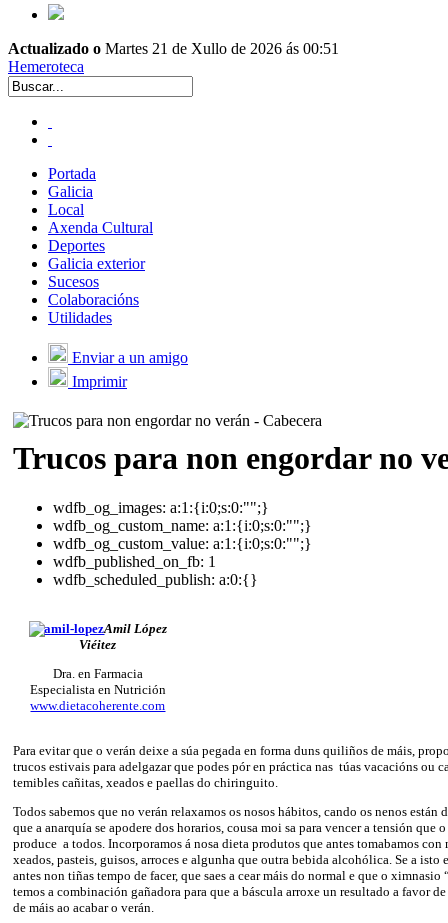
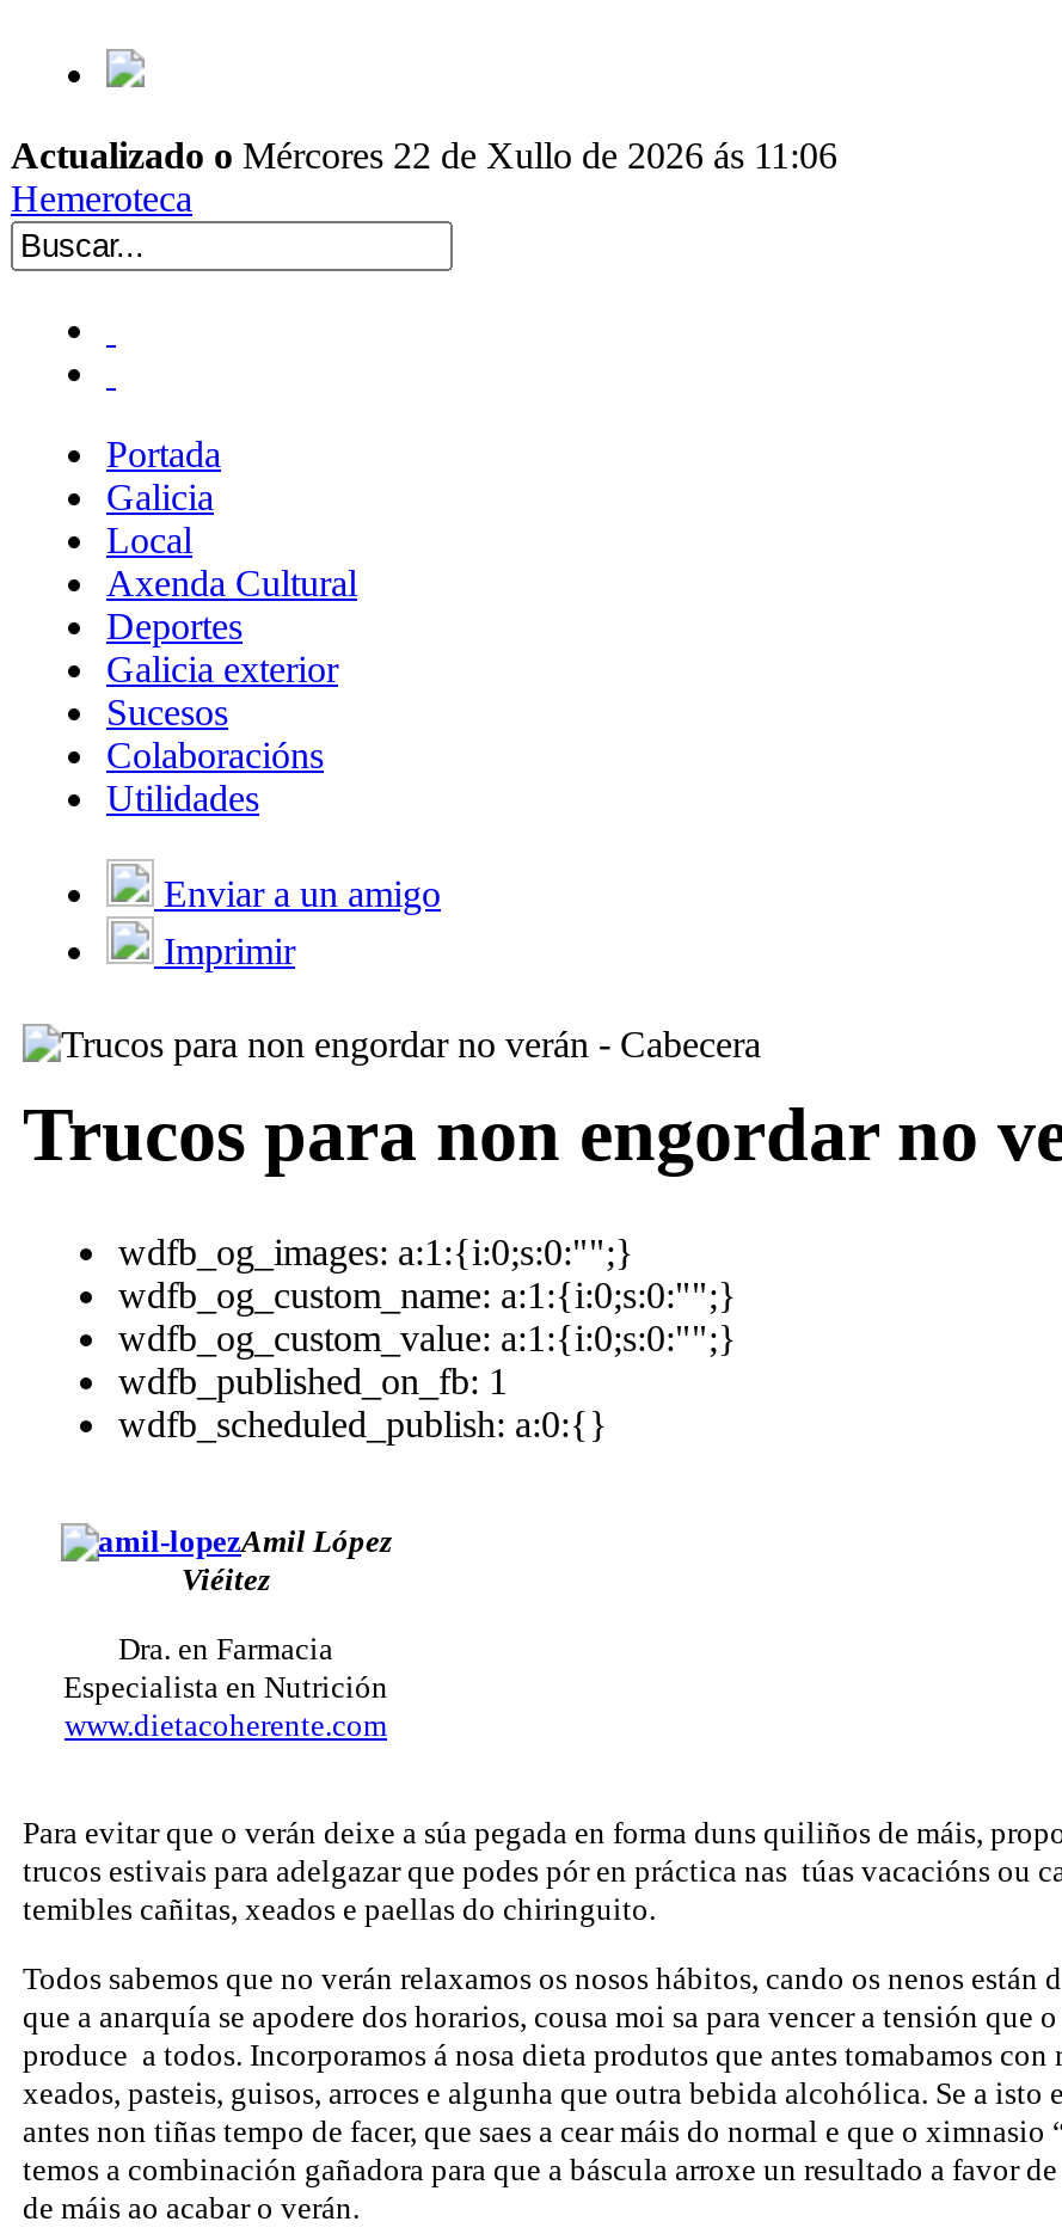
[8,40,339,57] Actualizado o Martes 21 de Xullo de 2026 ás 00:51 -> [11,135,837,176] Actualizado o Mércores 22 de Xullo de 2026 ás 11:06

